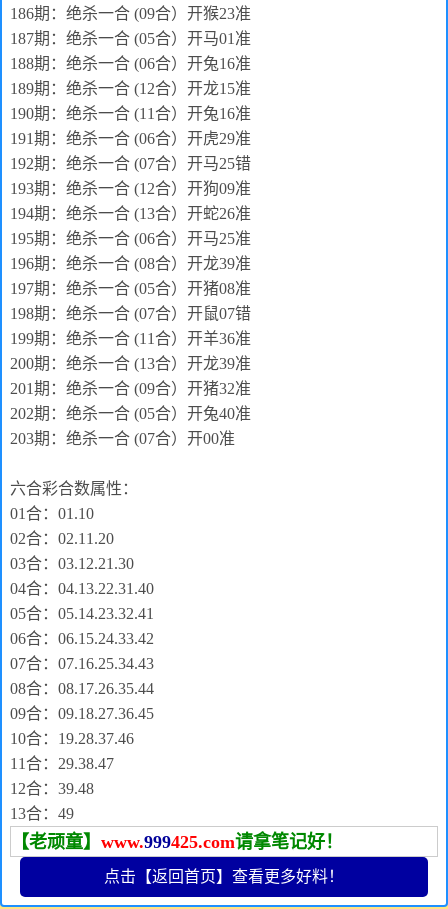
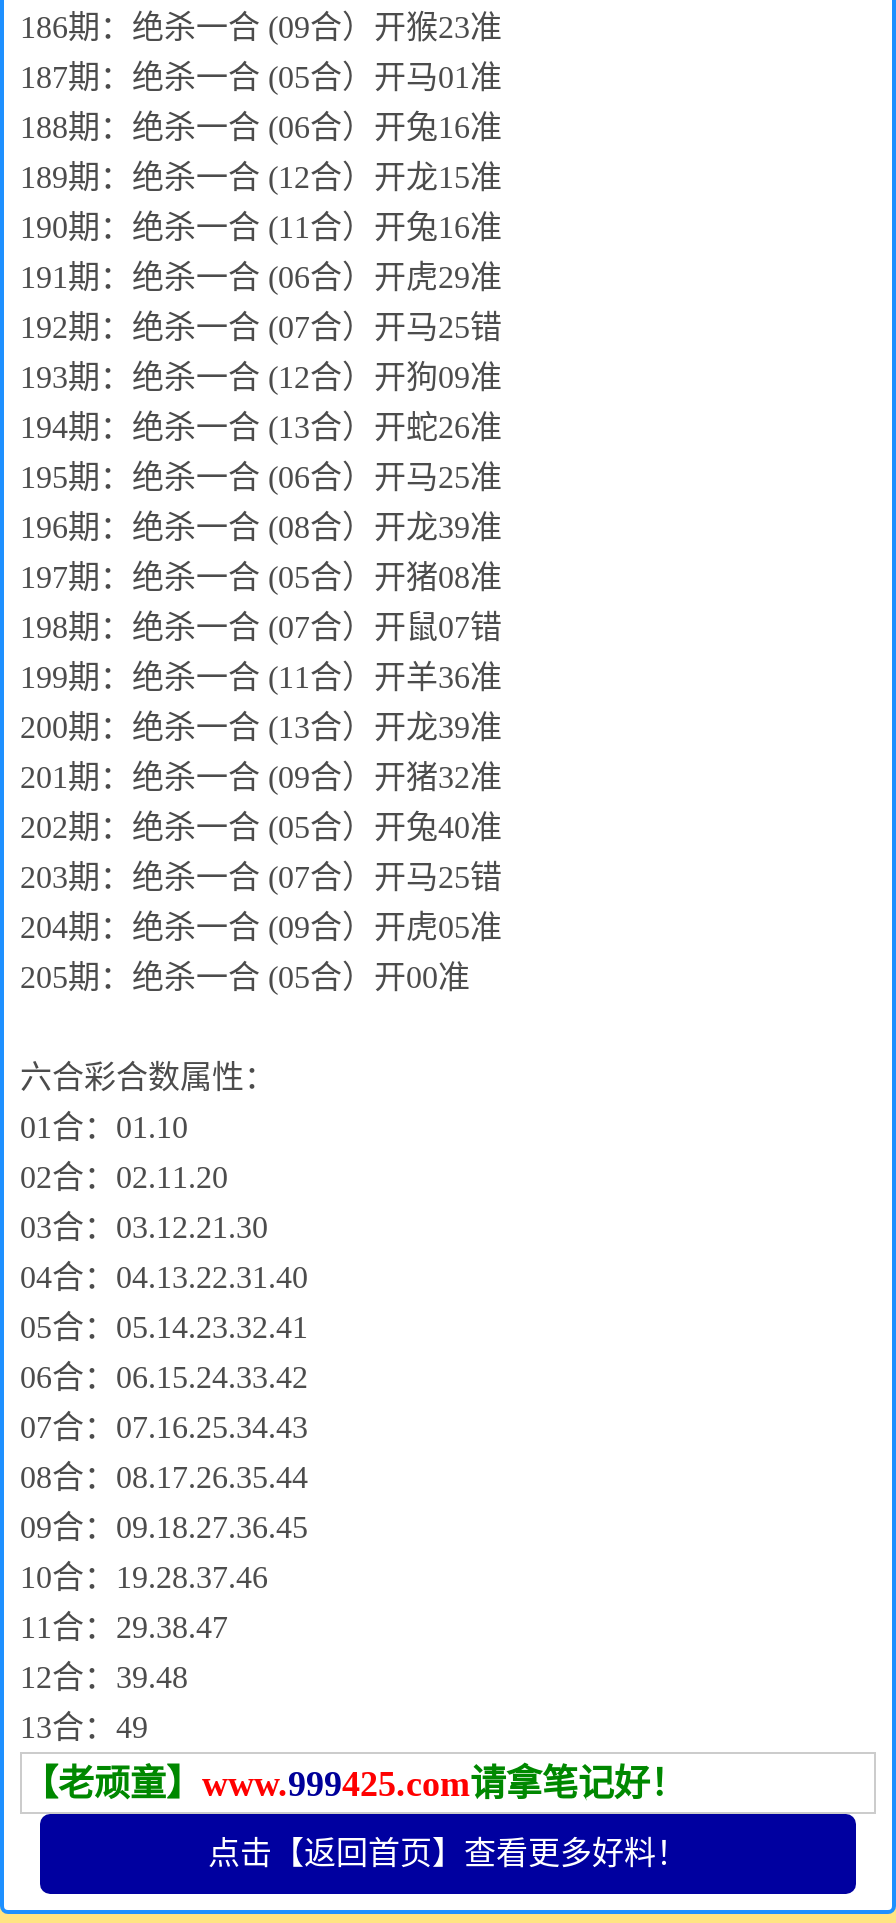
[10,430,235,447] 203期：绝杀一合 (07合）开00准 -> [20,860,502,994] 203期：绝杀一合 (07合）开马25错 | 204期：绝杀一合 (09合）开虎05准 | 205期：绝杀一合 (05合）开00准

